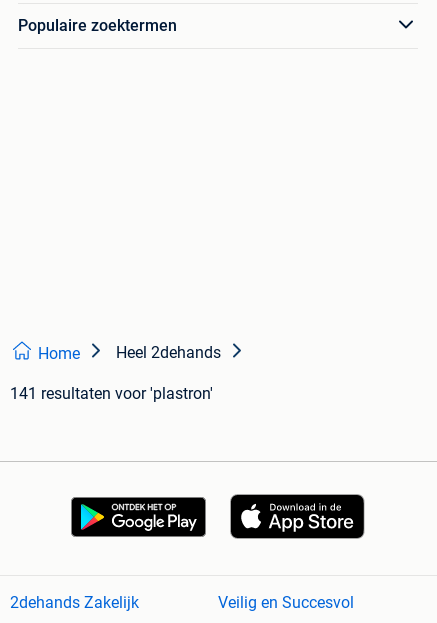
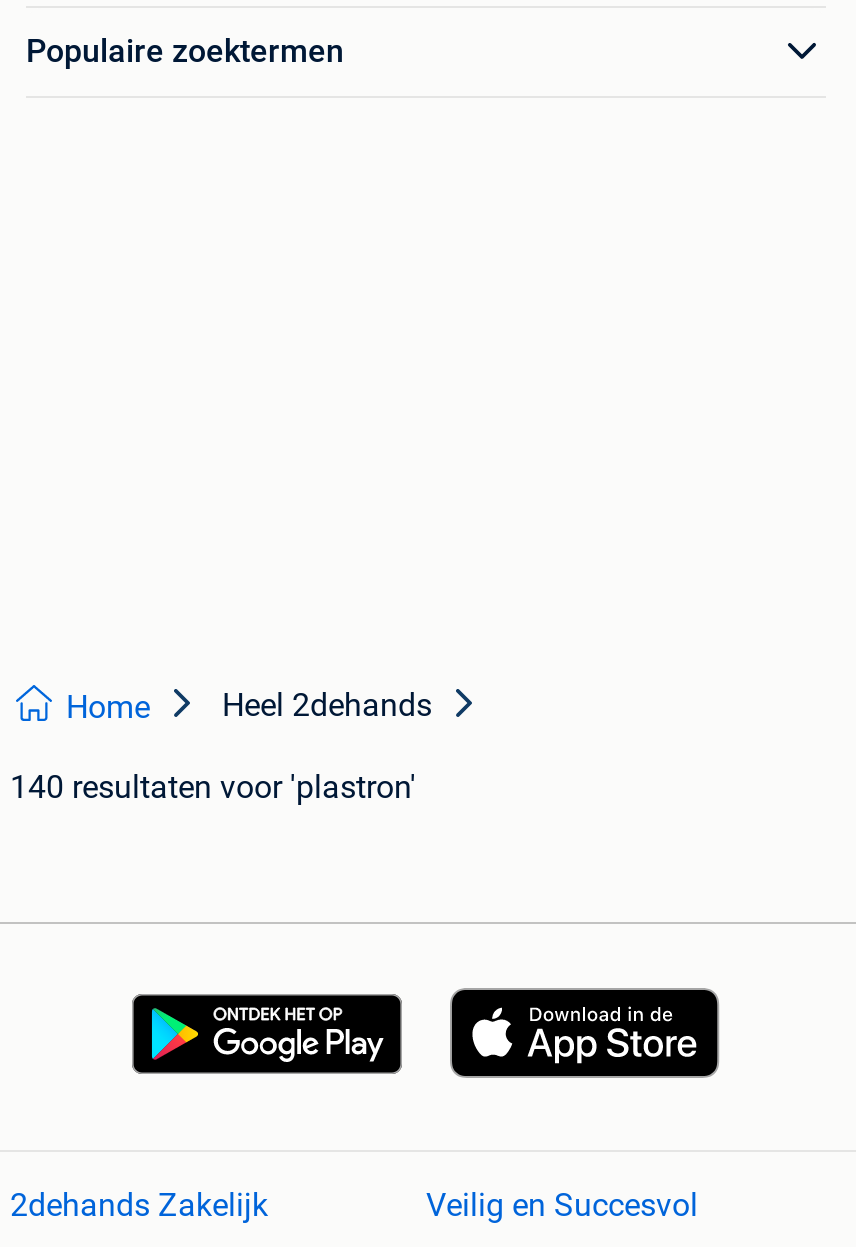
[10,383,213,402] 141 resultaten voor 'plastron' -> [10,768,416,806] 140 resultaten voor 'plastron'

